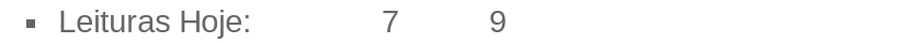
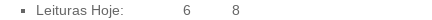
[382,4,399,39] 7 -> [183,2,191,18] 6
[489,4,507,39] 9 -> [232,2,240,18] 8

